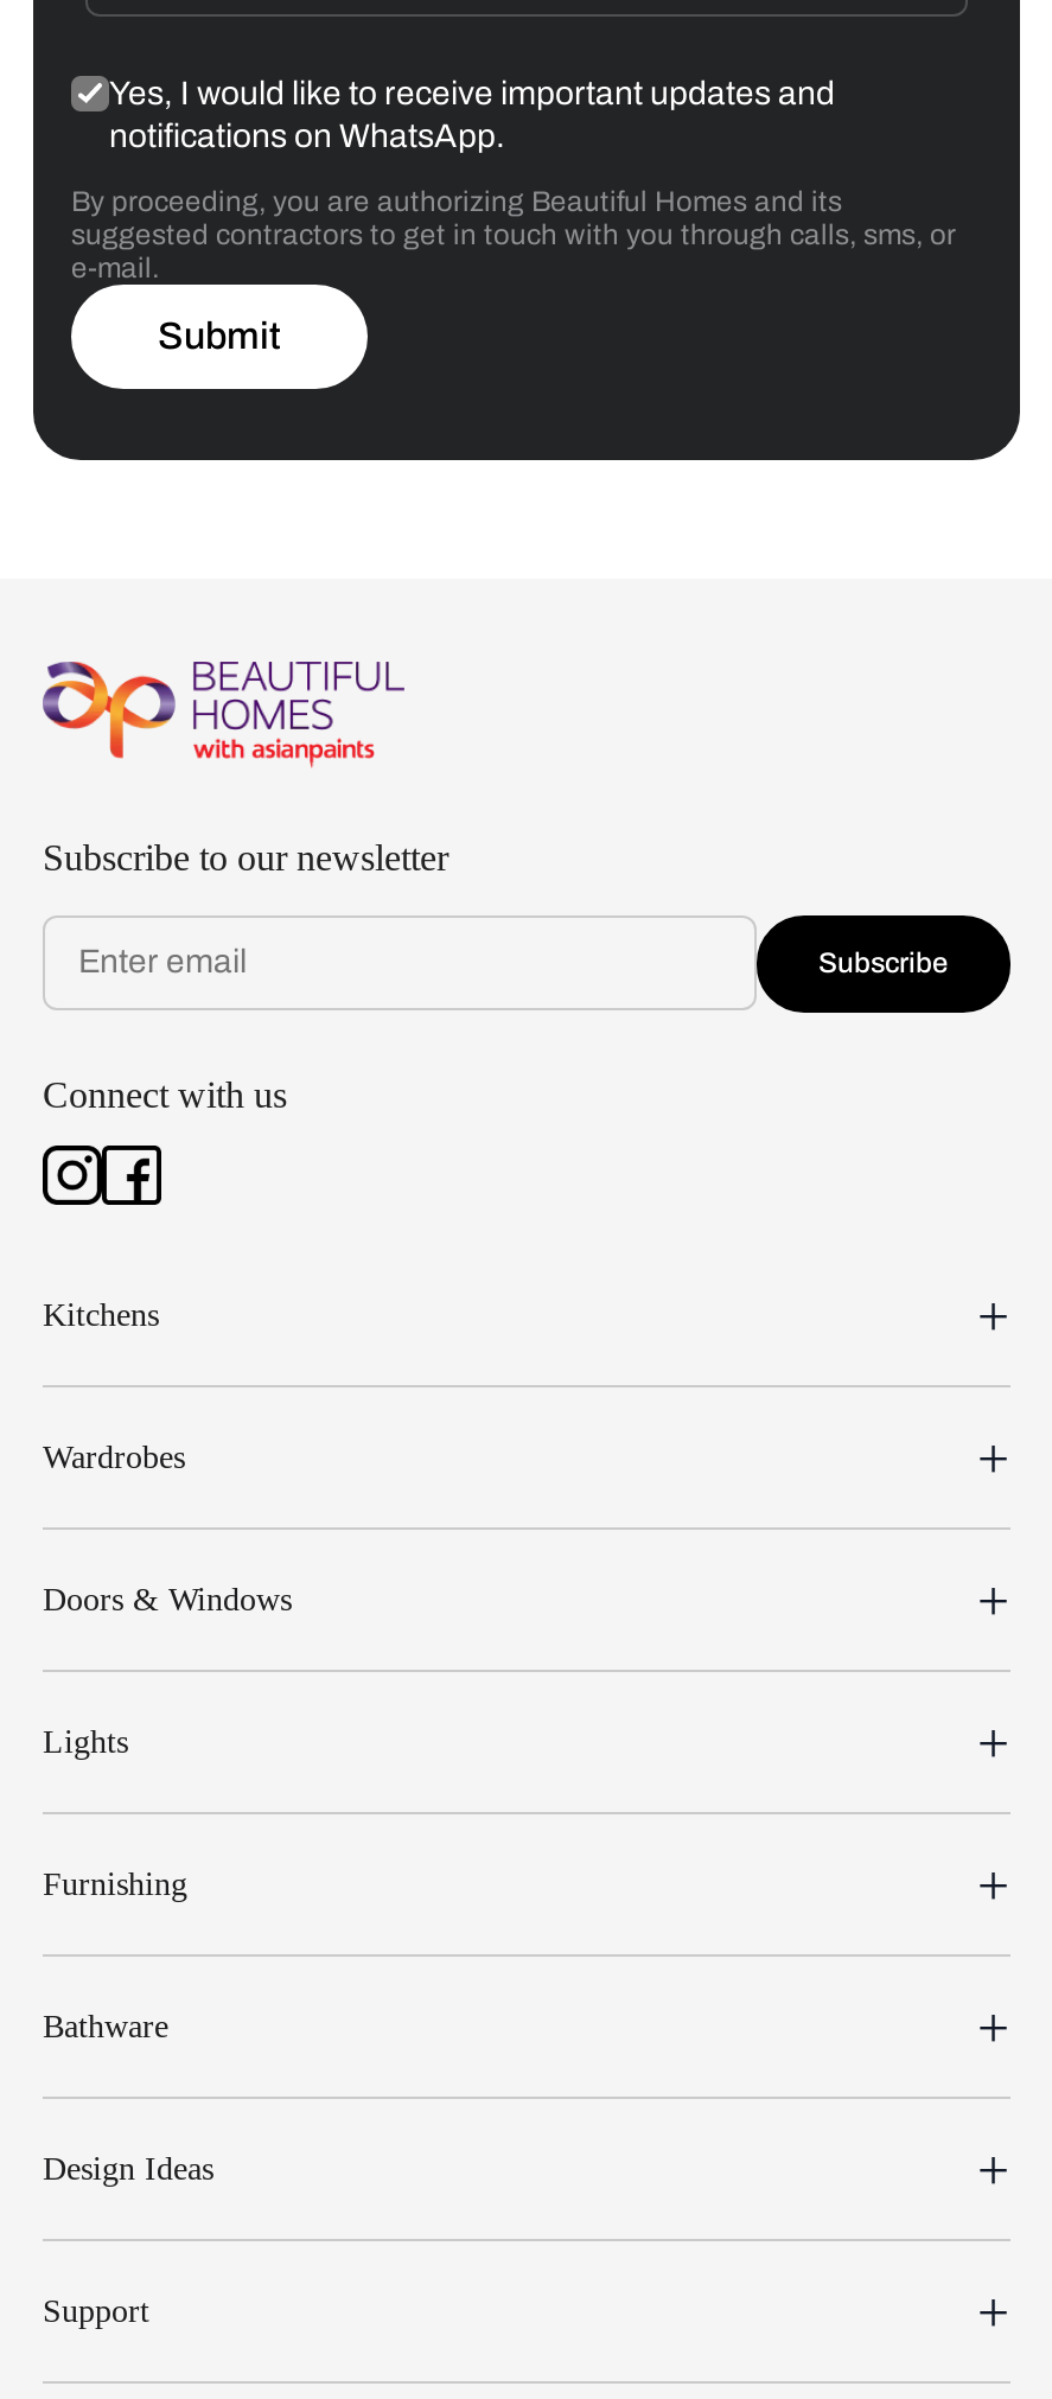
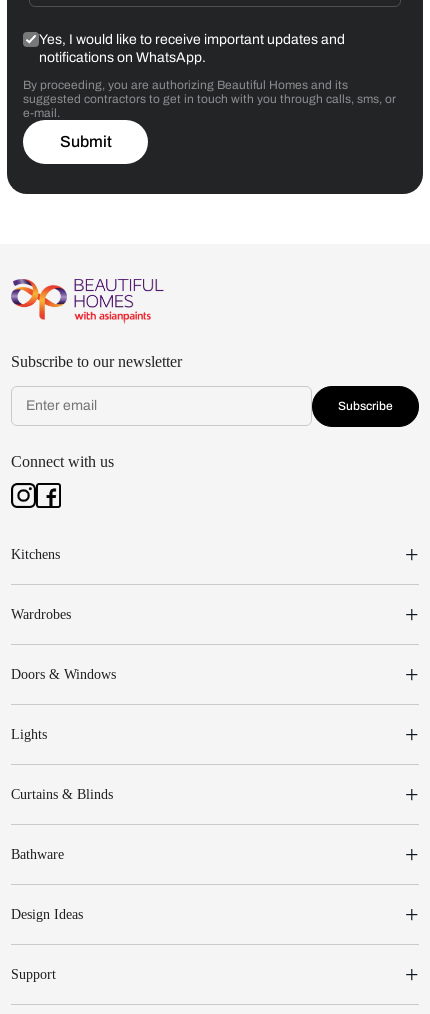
[43,1867,187,1902] Furnishing -> [11,787,113,802] Curtains & Blinds

